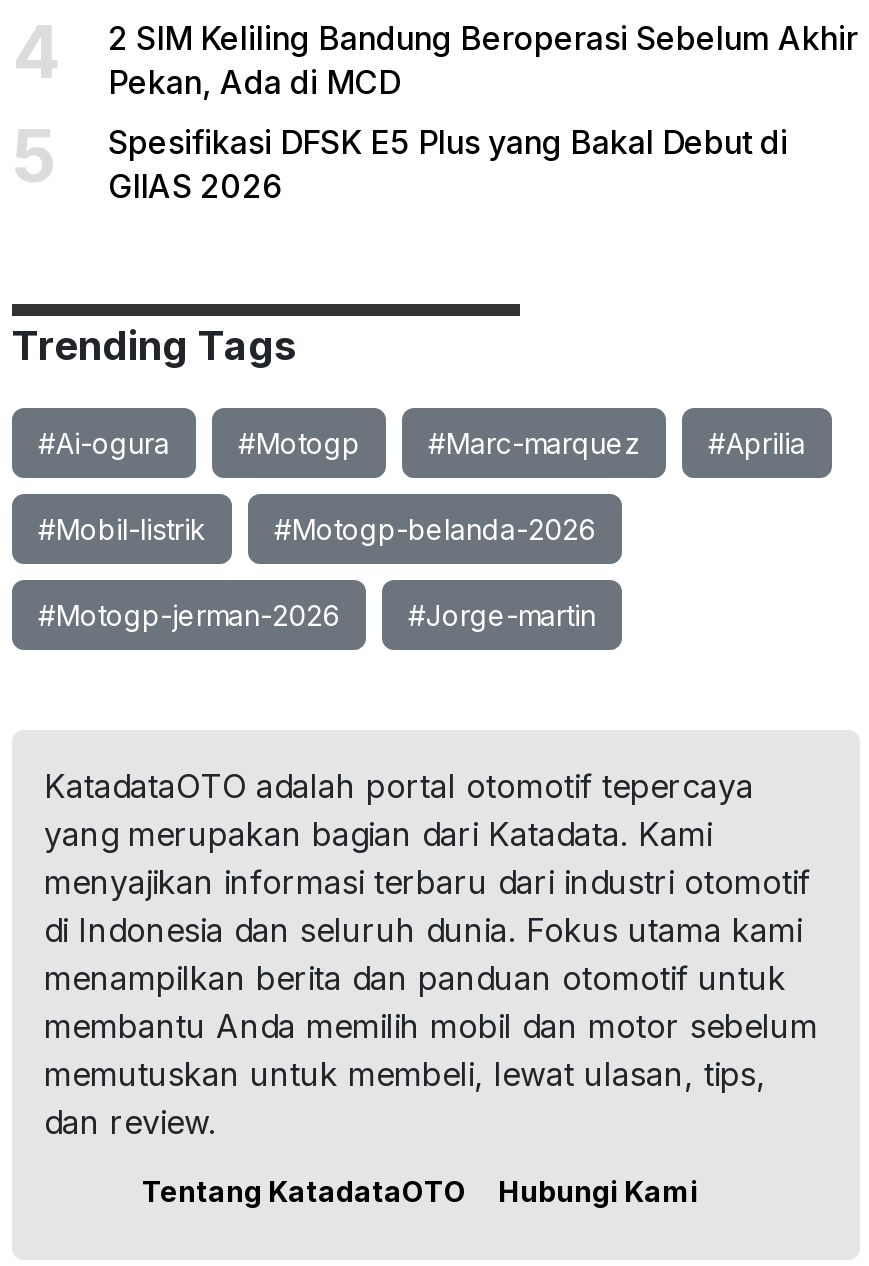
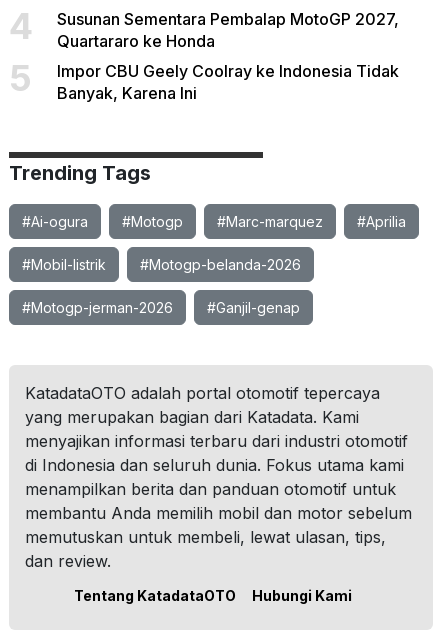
[108,18,858,102] 2 SIM Keliling Bandung Beroperasi Sebelum Akhir | Pekan, Ada di MCD -> [57,9,399,51] Susunan Sementara Pembalap MotoGP 2027, | Quartararo ke Honda
[108,122,788,206] Spesifikasi DFSK E5 Plus yang Bakal Debut di | GIIAS 2026 -> [57,61,399,103] Impor CBU Geely Coolray ke Indonesia Tidak | Banyak, Karena Ini
[408,598,596,632] #Jorge-martin -> [207,299,300,316] #Ganjil-genap

